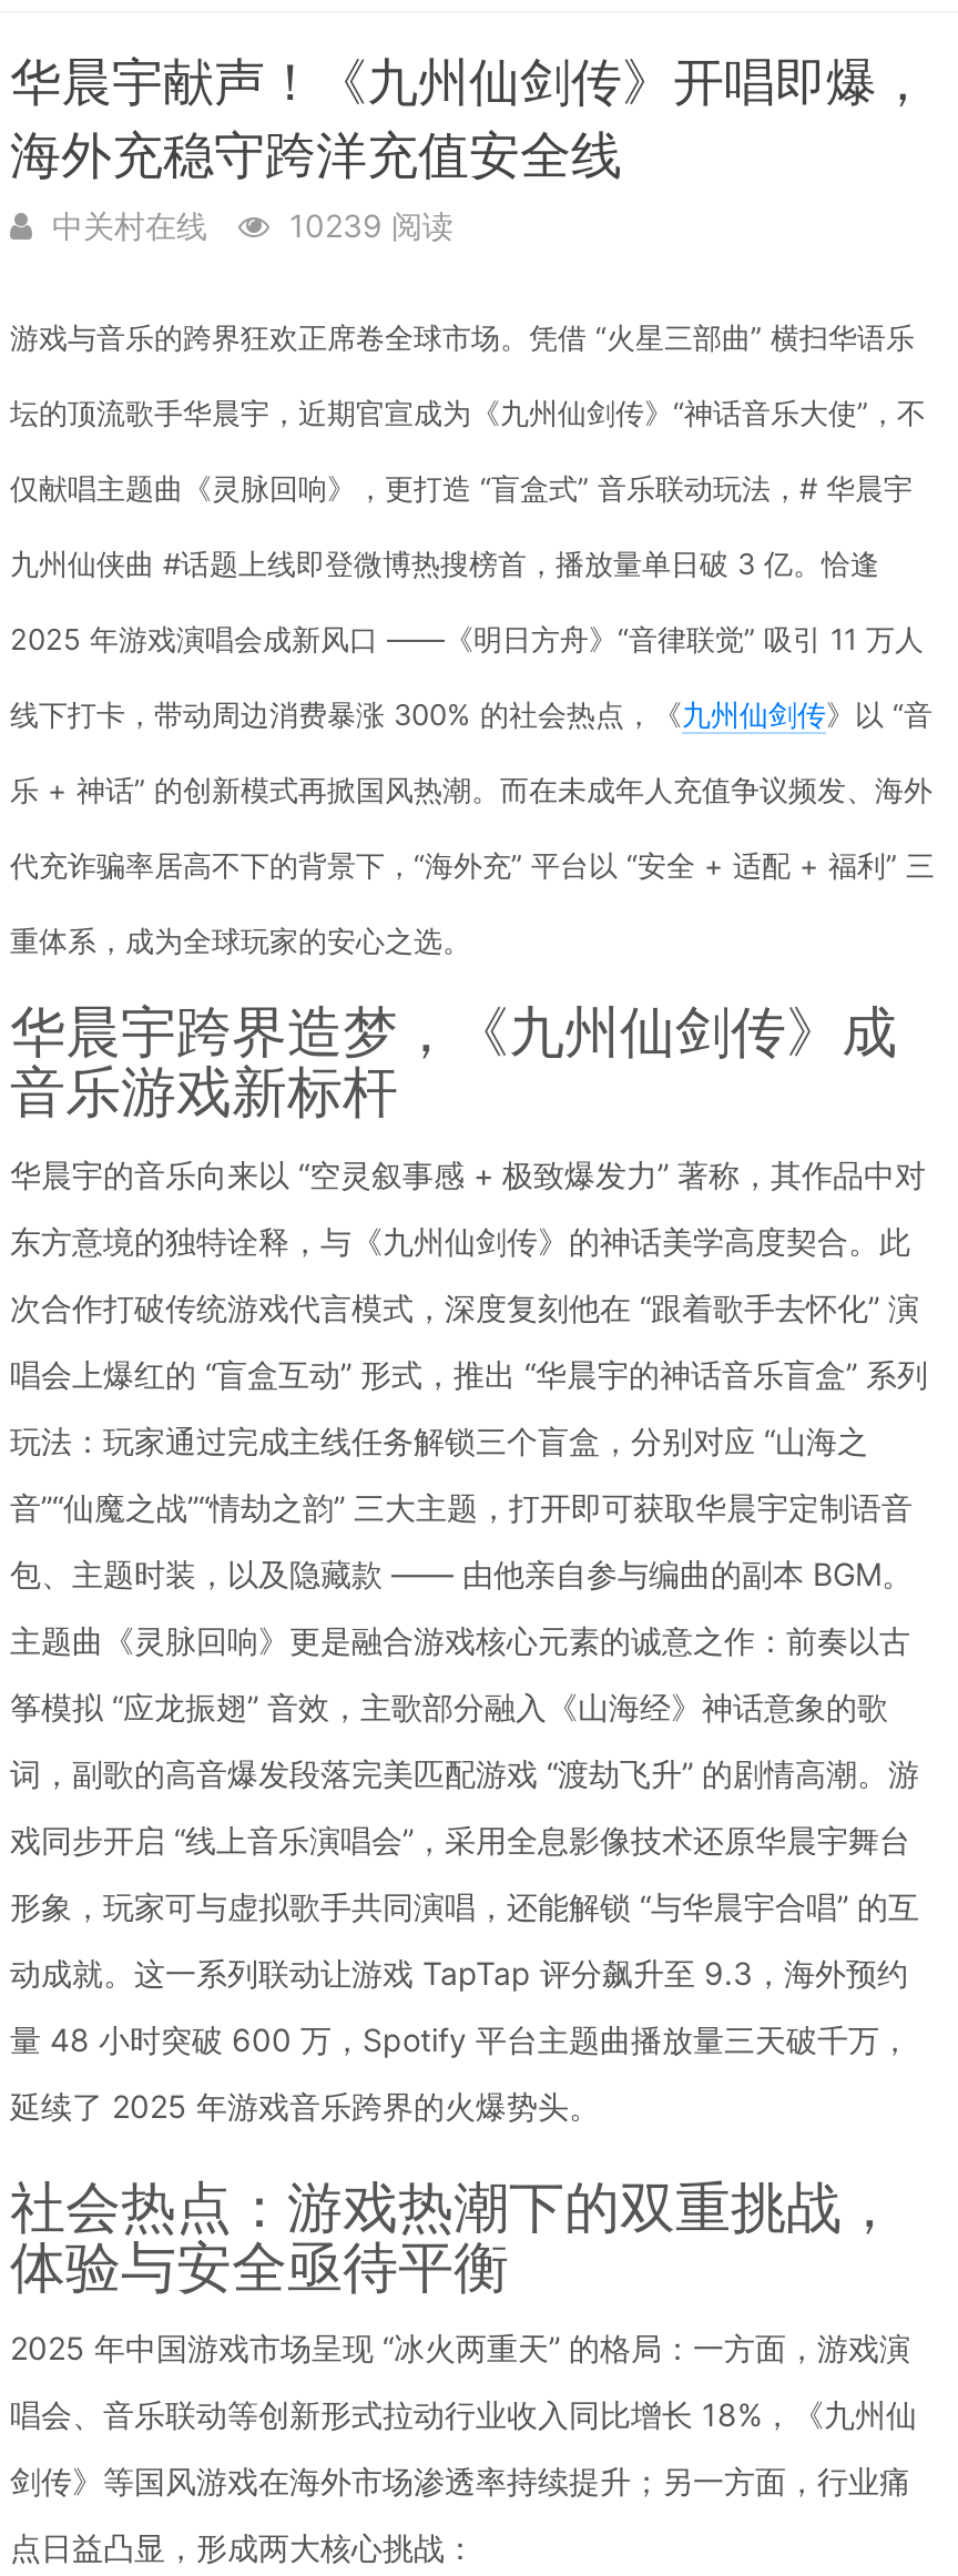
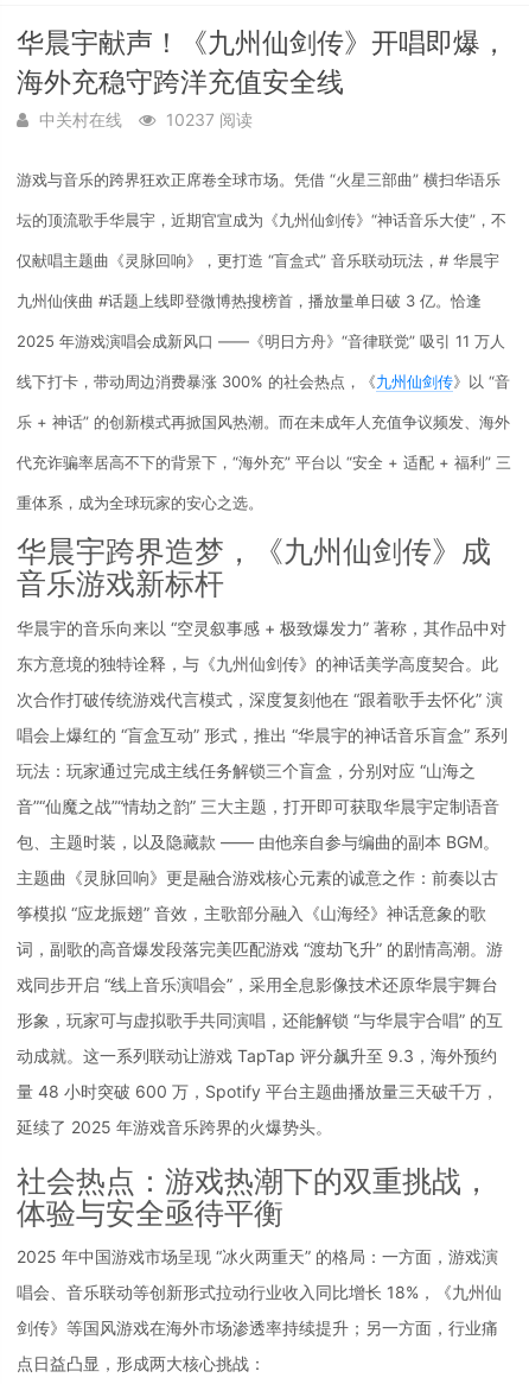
[43,206,453,244] 中关村在线 10239 阅读 -> [34,109,253,129] 中关村在线 10237 阅读

